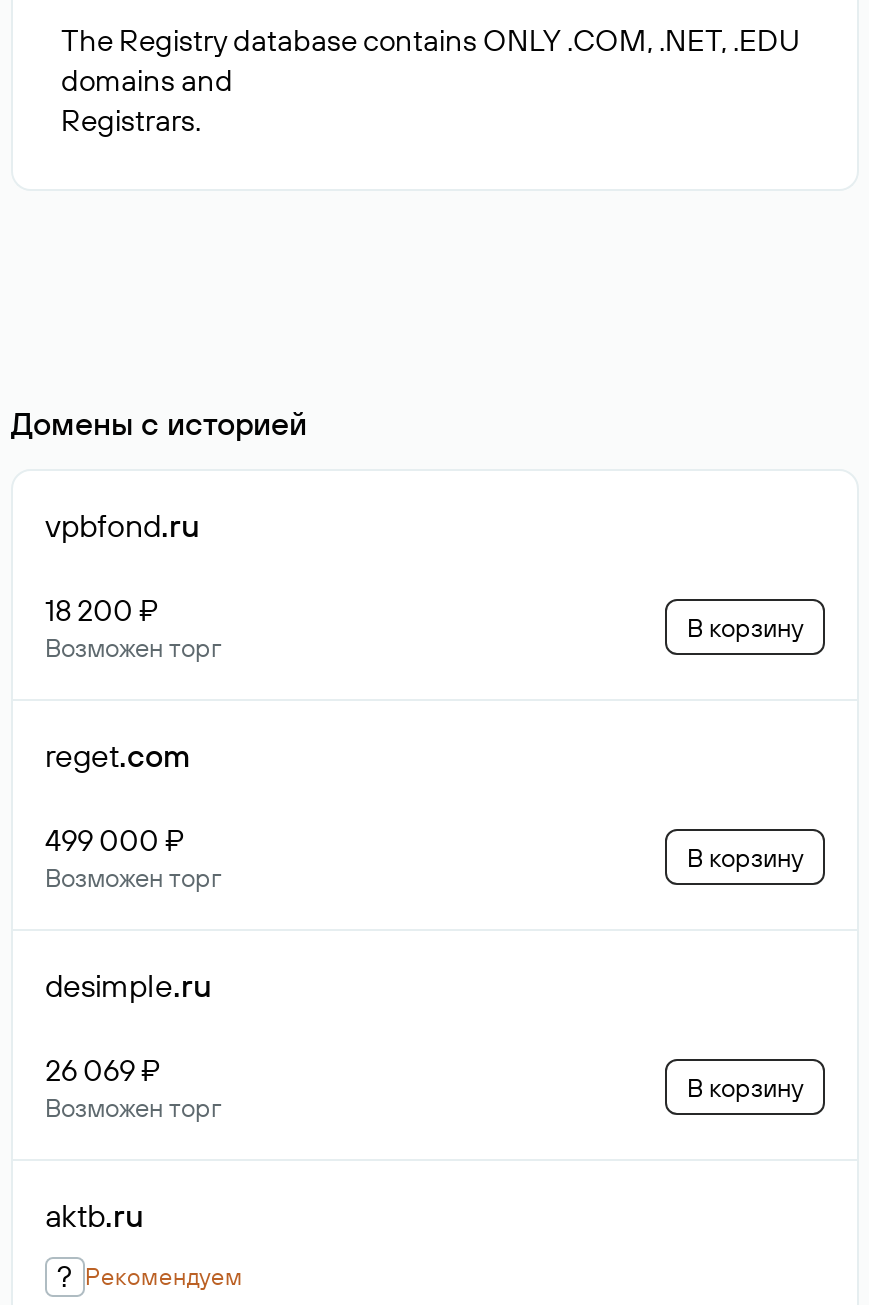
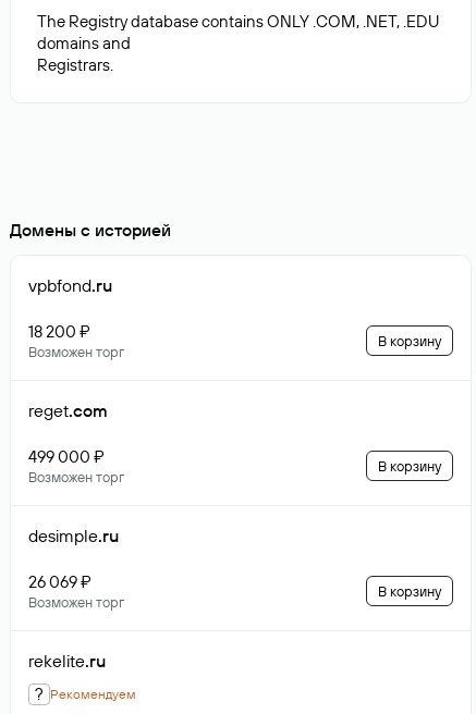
[45,1195,143,1235] aktb.ru -> [28,650,106,672] rekelite.ru

